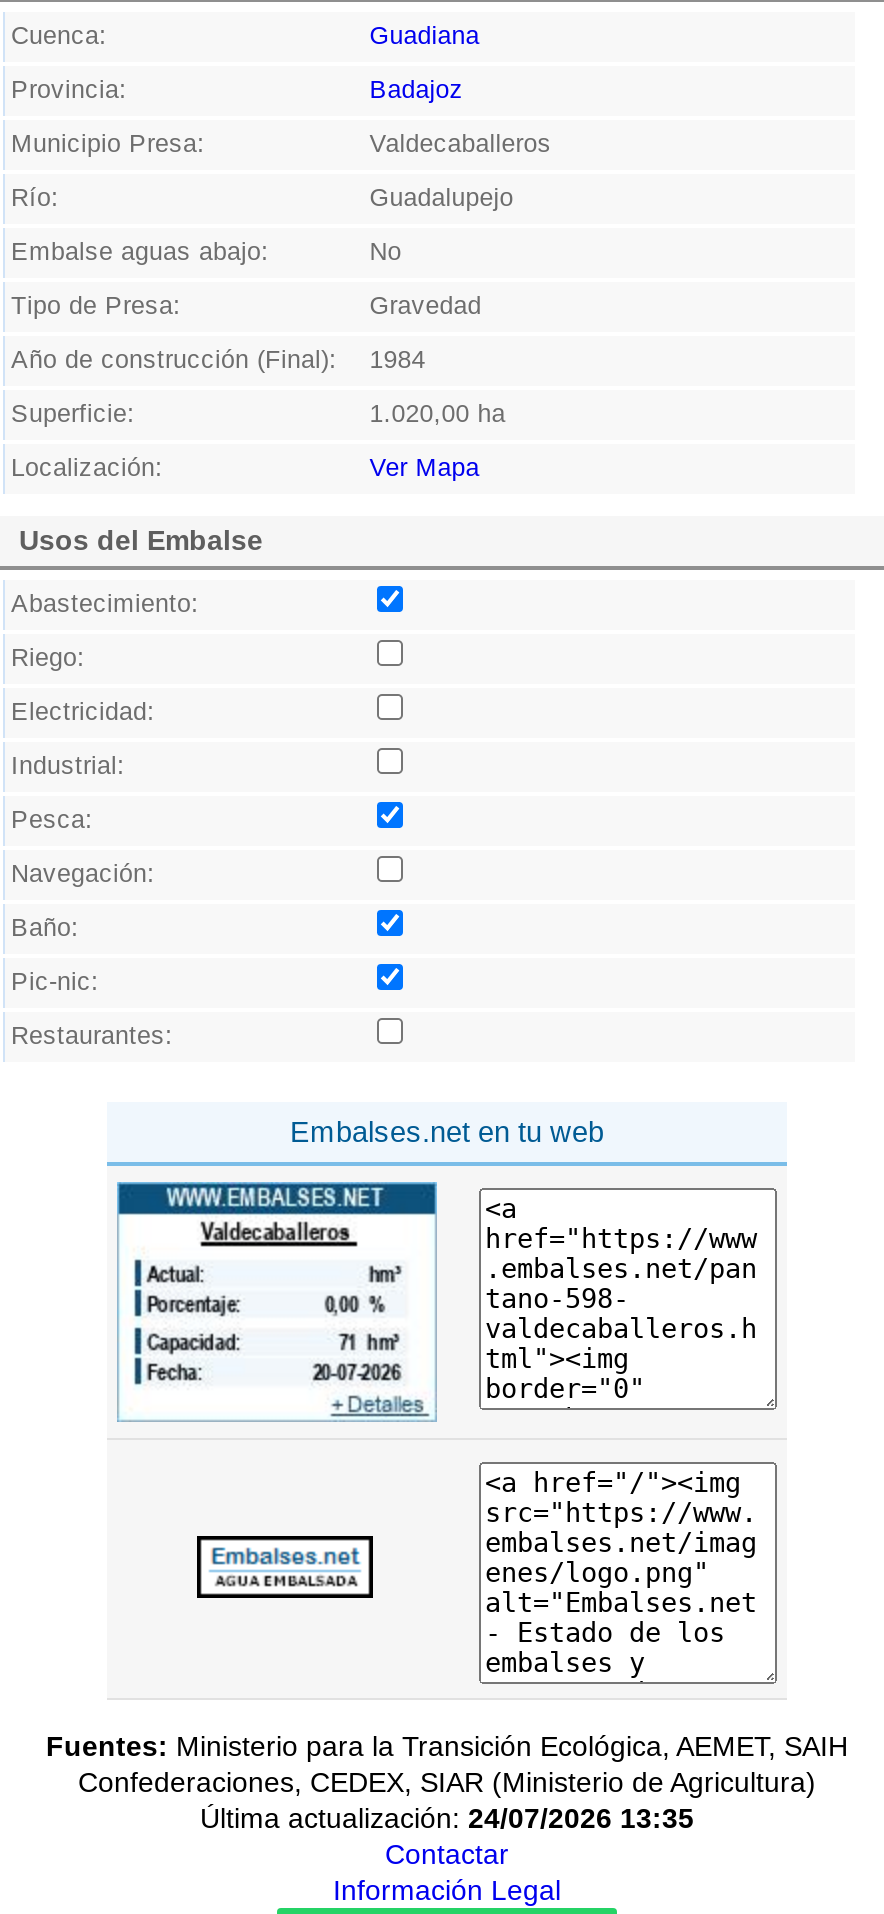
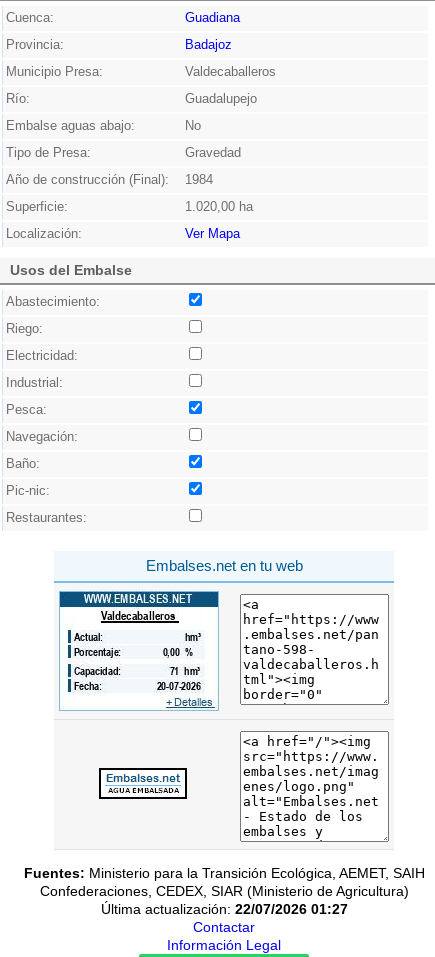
[200,1802,694,1834] Última actualización: 24/07/2026 13:35 -> [100,901,347,917] Última actualización: 22/07/2026 01:27

